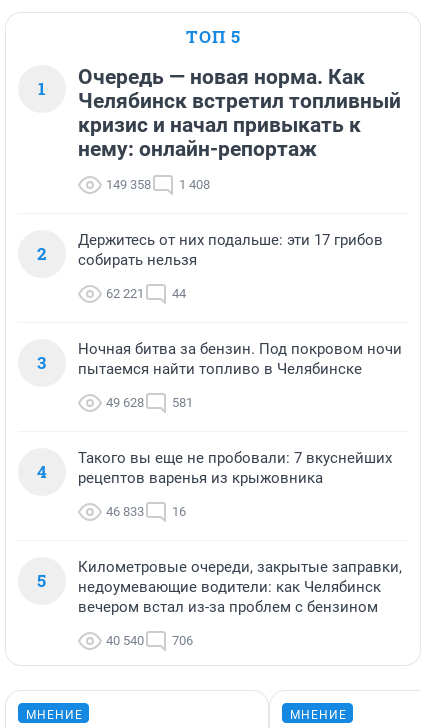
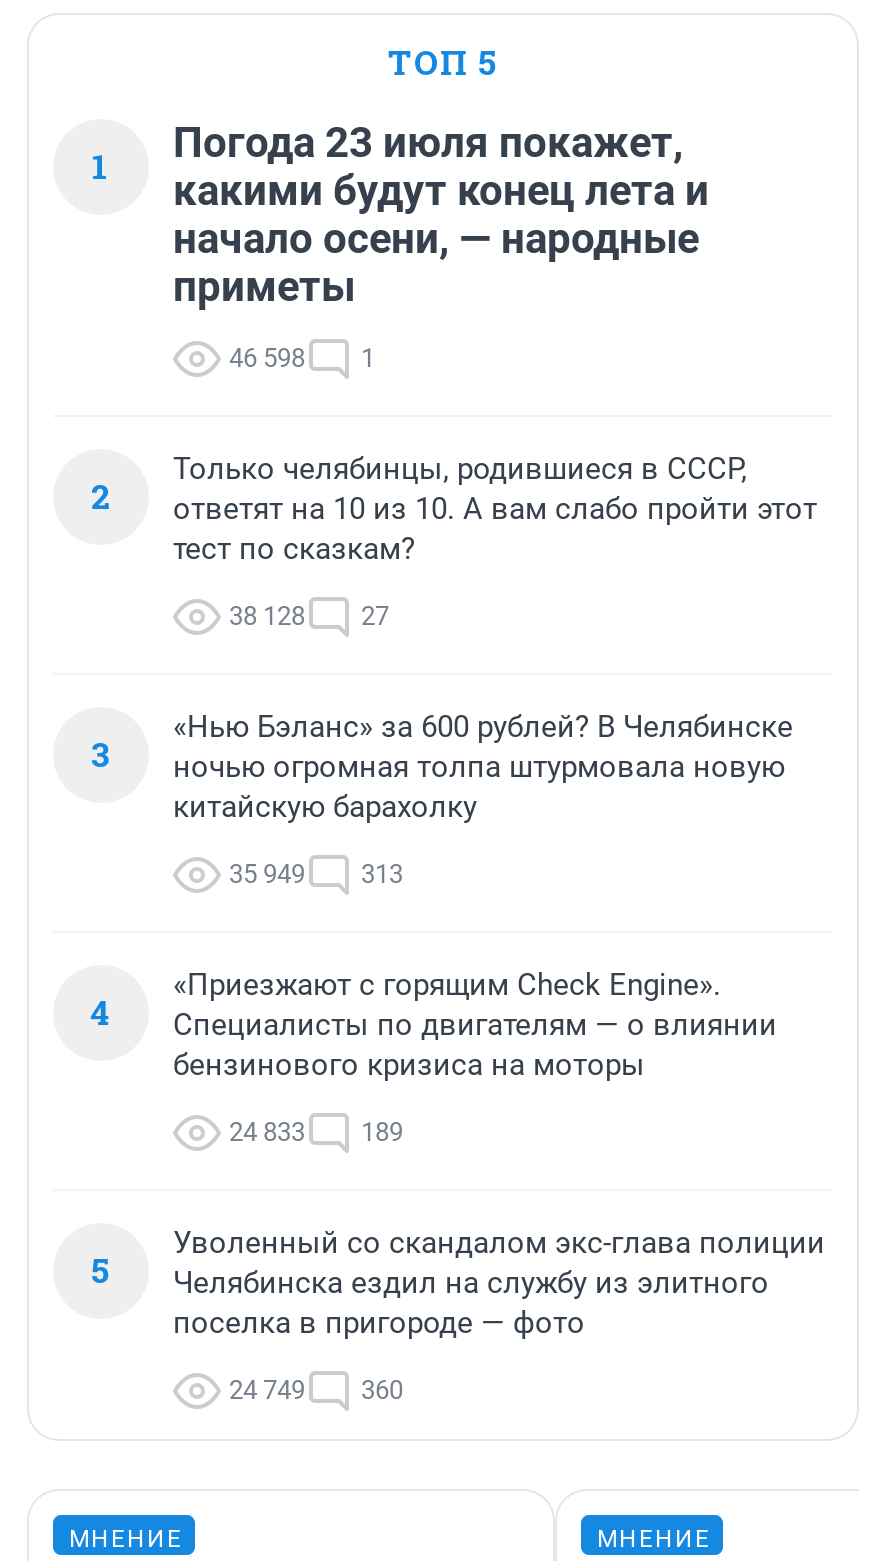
[78,65,401,161] Очередь — новая норма. Как | Челябинск встретил топливный | кризис и начал привыкать к | нему: онлайн-репортаж -> [173,118,709,310] Погода 23 июля покажет, | какими будут конец лета и | начало осени, — народные | приметы
[106,177,210,192] 149 358 | 1 408 -> [229,342,375,372] 46 598 | 1
[78,231,383,269] Держитесь от них подальше: эти 17 грибов | собирать нельзя -> [173,450,817,566] Только челябинцы, родившиеся в СССР, | ответят на 10 из 10. А вам слабо пройти этот | тест по сказкам?
[106,286,186,301] 62 221 | 44 -> [229,600,389,630] 38 128 | 27
[78,340,402,378] Ночная битва за бензин. Под покровом ночи | пытаемся найти топливо в Челябинске -> [173,708,793,824] «Нью Бэланс» за 600 рублей? В Челябинске | ночью огромная толпа штурмовала новую | китайскую барахолку
[106,395,193,410] 49 628 | 581 -> [229,858,403,888] 35 949 | 313
[78,449,392,487] Такого вы еще не пробовали: 7 вкуснейших | рецептов варенья из крыжовника -> [173,966,777,1082] «Приезжают с горящим Check Engine». | Специалисты по двигателям — о влиянии | бензинового кризиса на моторы
[106,504,186,519] 46 833 | 16 -> [229,1116,403,1146] 24 833 | 189
[78,558,402,616] Километровые очереди, закрытые заправки, | недоумевающие водители: как Челябинск | вечером встал из-за проблем с бензином -> [173,1224,825,1340] Уволенный со скандалом экс-глава полиции | Челябинска ездил на службу из элитного | поселка в пригороде — фото
[106,633,193,648] 40 540 | 706 -> [229,1374,403,1404] 24 749 | 360

